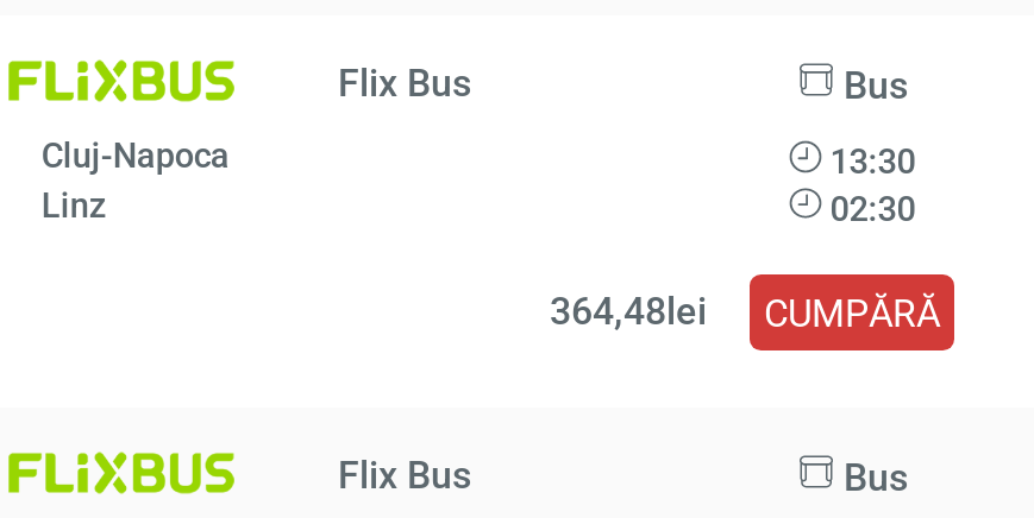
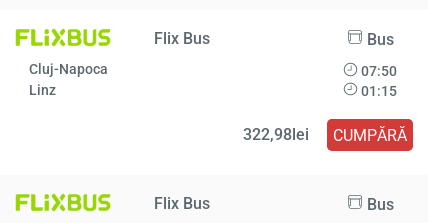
[823,143,915,230] 13:30 | 02:30 -> [358,64,397,100] 07:50 | 01:15
[550,289,940,336] 364,48lei CUMPĂRĂ -> [243,125,407,145] 322,98lei CUMPĂRĂ

